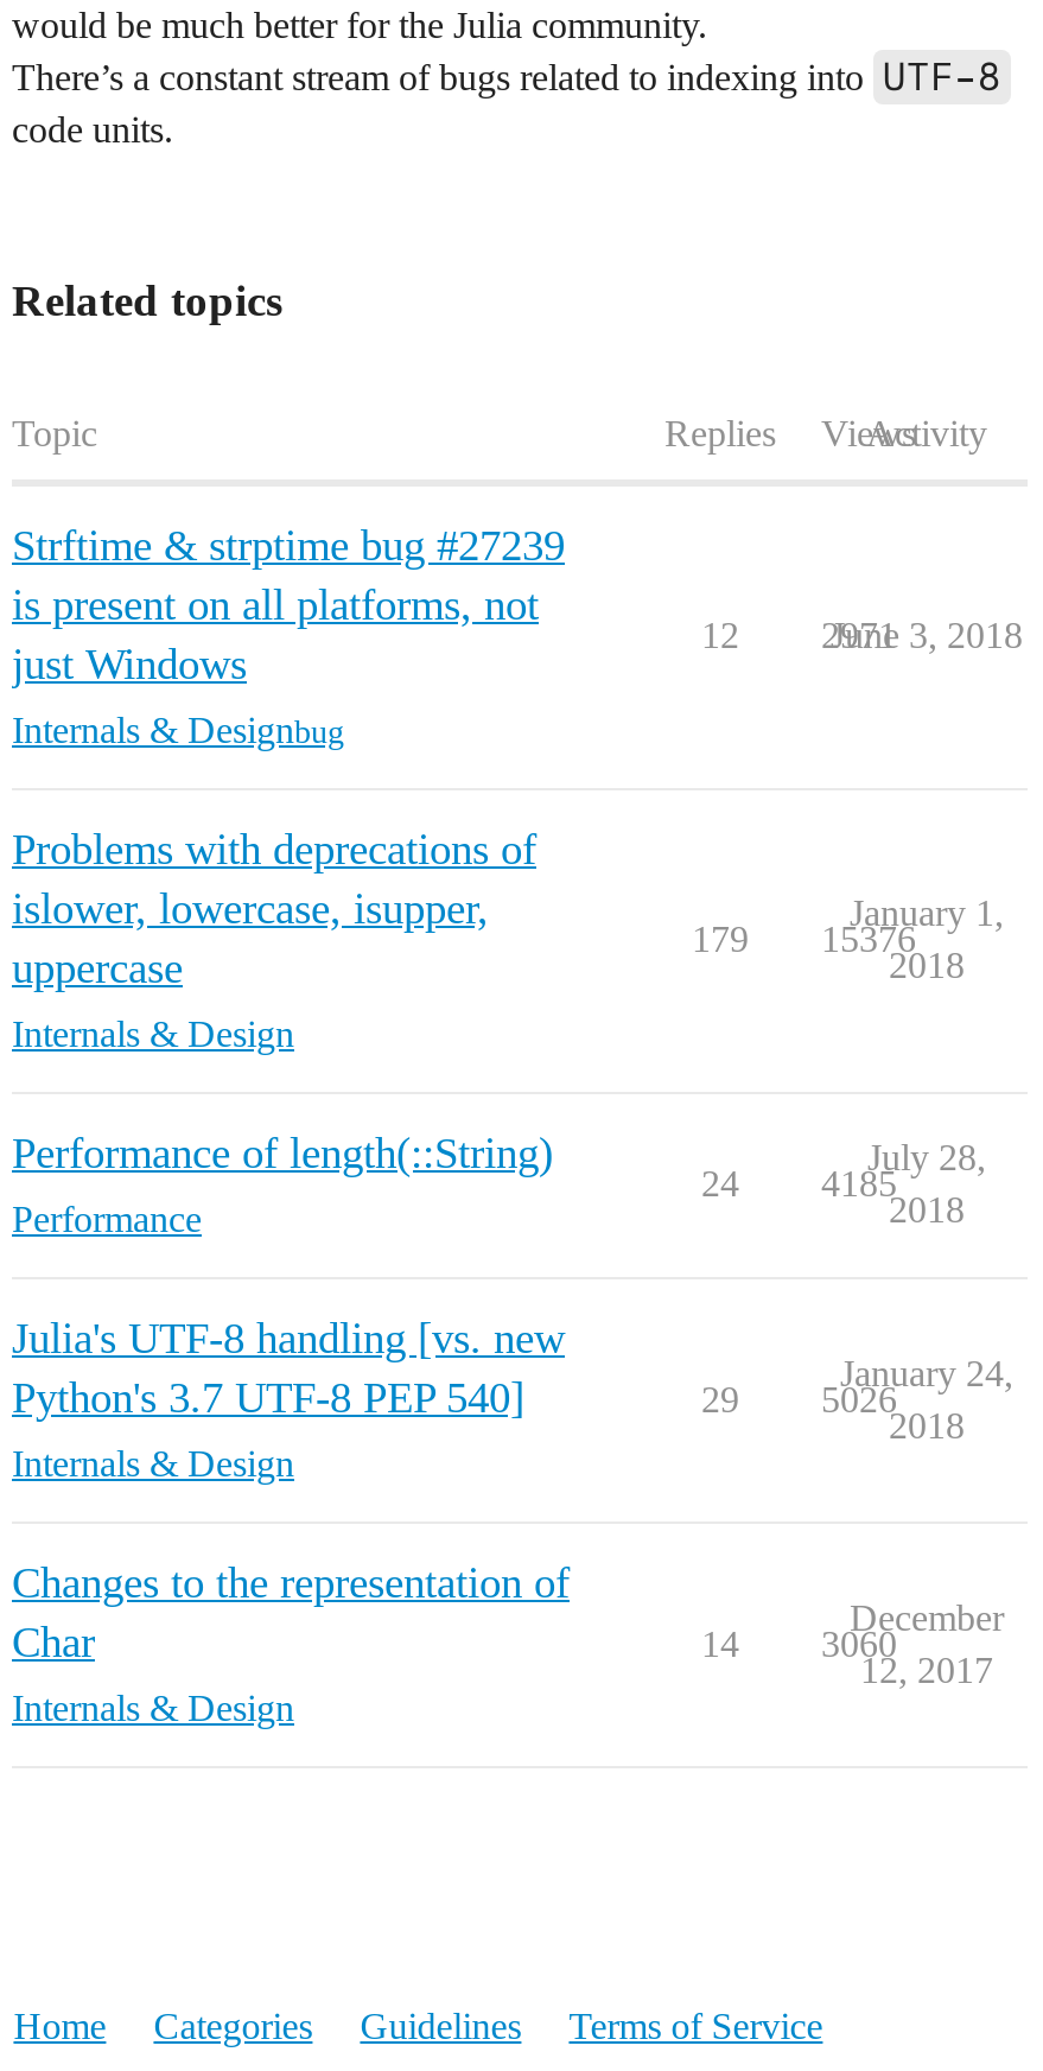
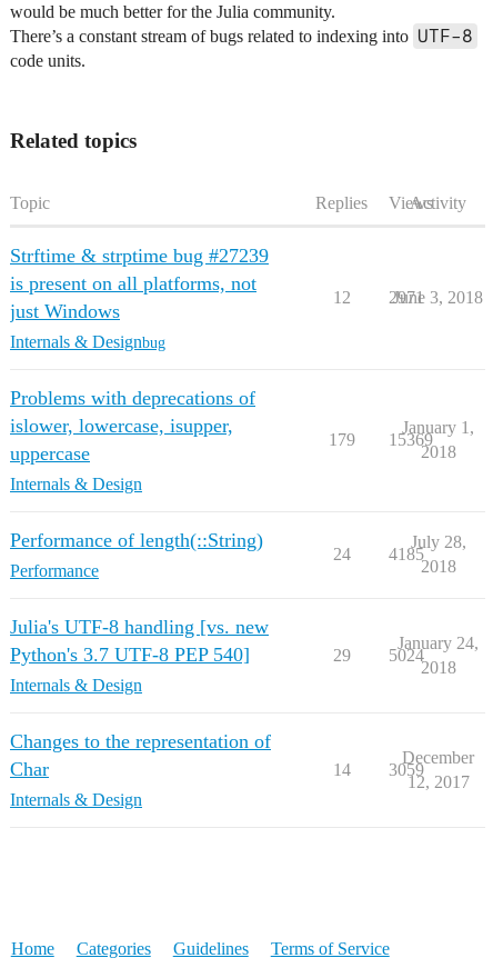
[692,920,916,960] 179 15376 -> [328,431,433,449] 179 15369
[821,1380,897,1420] 5026 -> [389,646,424,665] 5024
[821,1625,897,1665] 3060 -> [389,761,424,780] 3059

